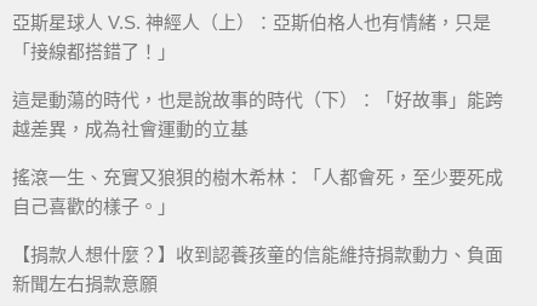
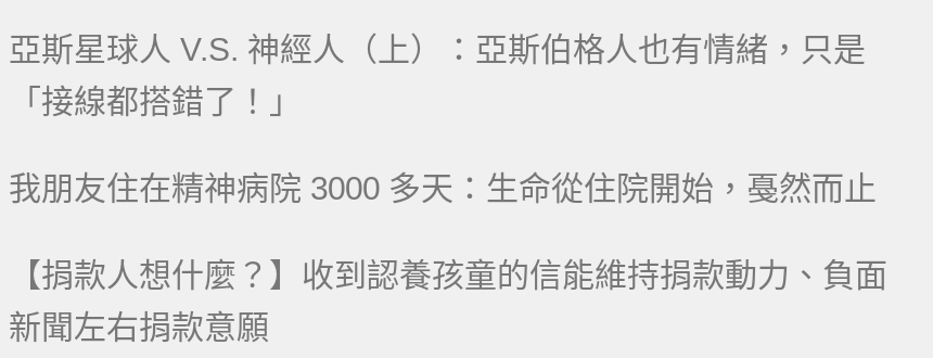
[12,90,503,216] 這是動蕩的時代，也是說故事的時代（下）：「好故事」能跨 | 越差異，成為社會運動的立基 | 搖滾一生、充實又狼狽的樹木希林：「人都會死，至少要死成 | 自己喜歡的樣子。」 -> [9,168,877,205] 我朋友住在精神病院 3000 多天：生命從住院開始，戞然而止

